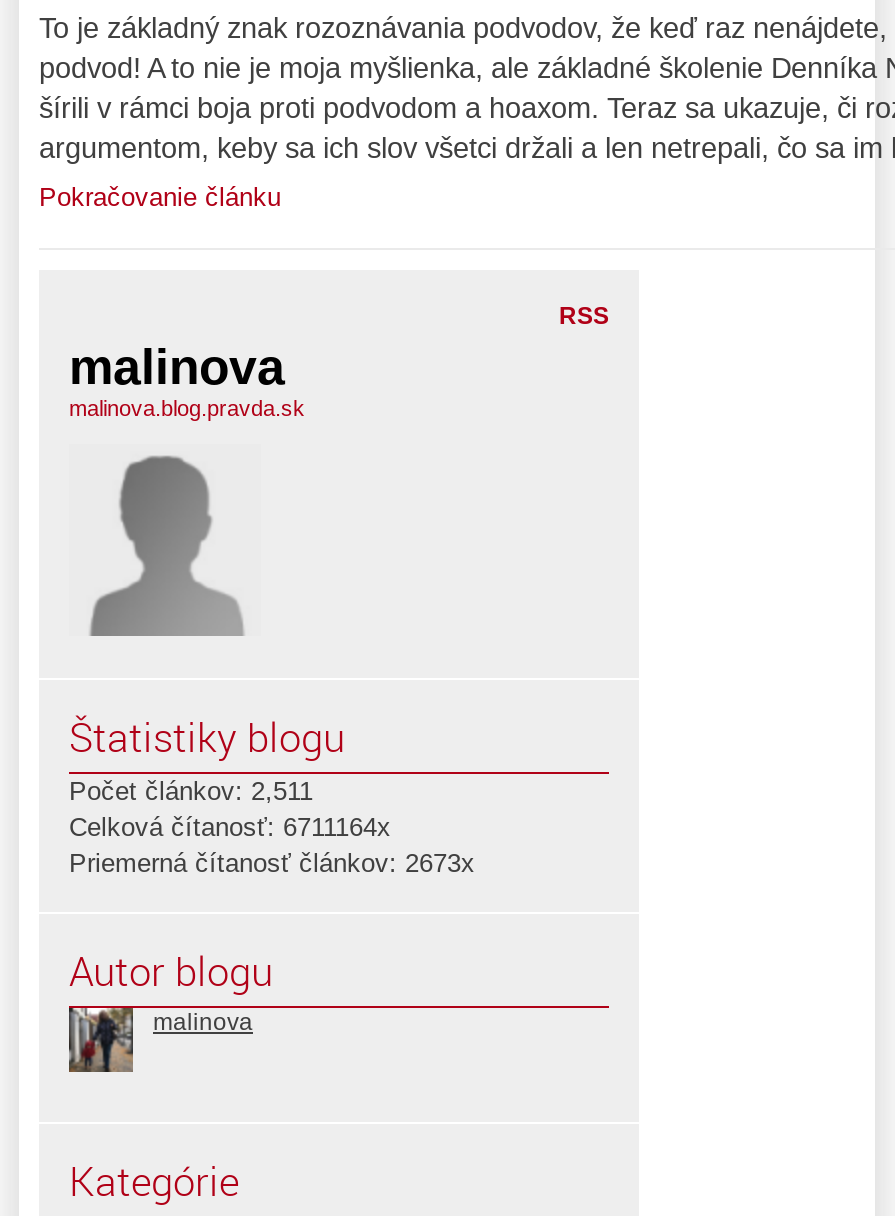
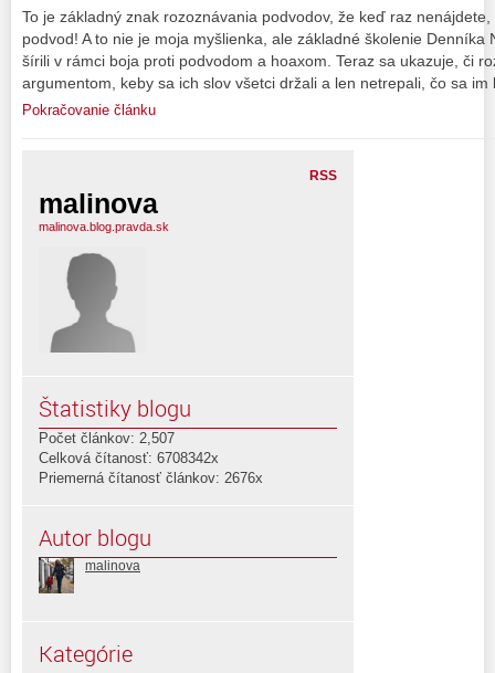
[69,776,313,806] Počet článkov: 2,511 -> [39,430,175,447] Počet článkov: 2,507
[69,812,391,842] Celková čítanosť: 6711164x -> [39,450,219,467] Celková čítanosť: 6708342x
[69,848,475,878] Priemerná čítanosť článkov: 2673x -> [39,470,263,486] Priemerná čítanosť článkov: 2676x

